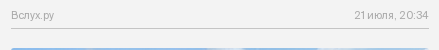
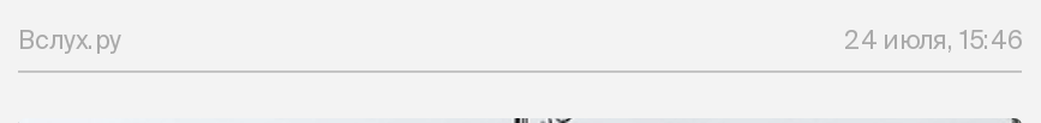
[354,9,429,21] 21 июля, 20:34 -> [844,25,1022,53] 24 июля, 15:46

